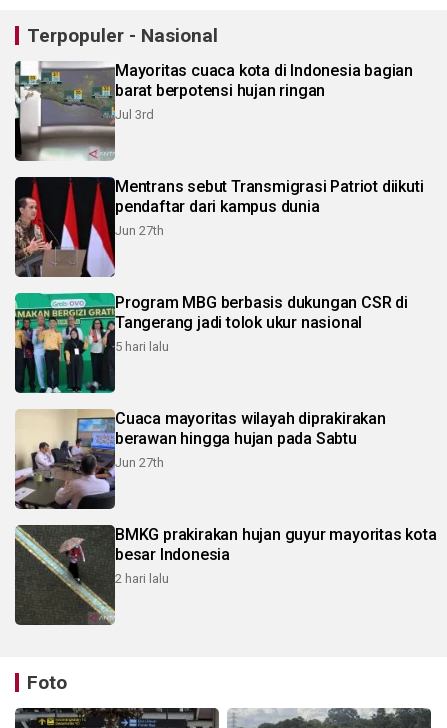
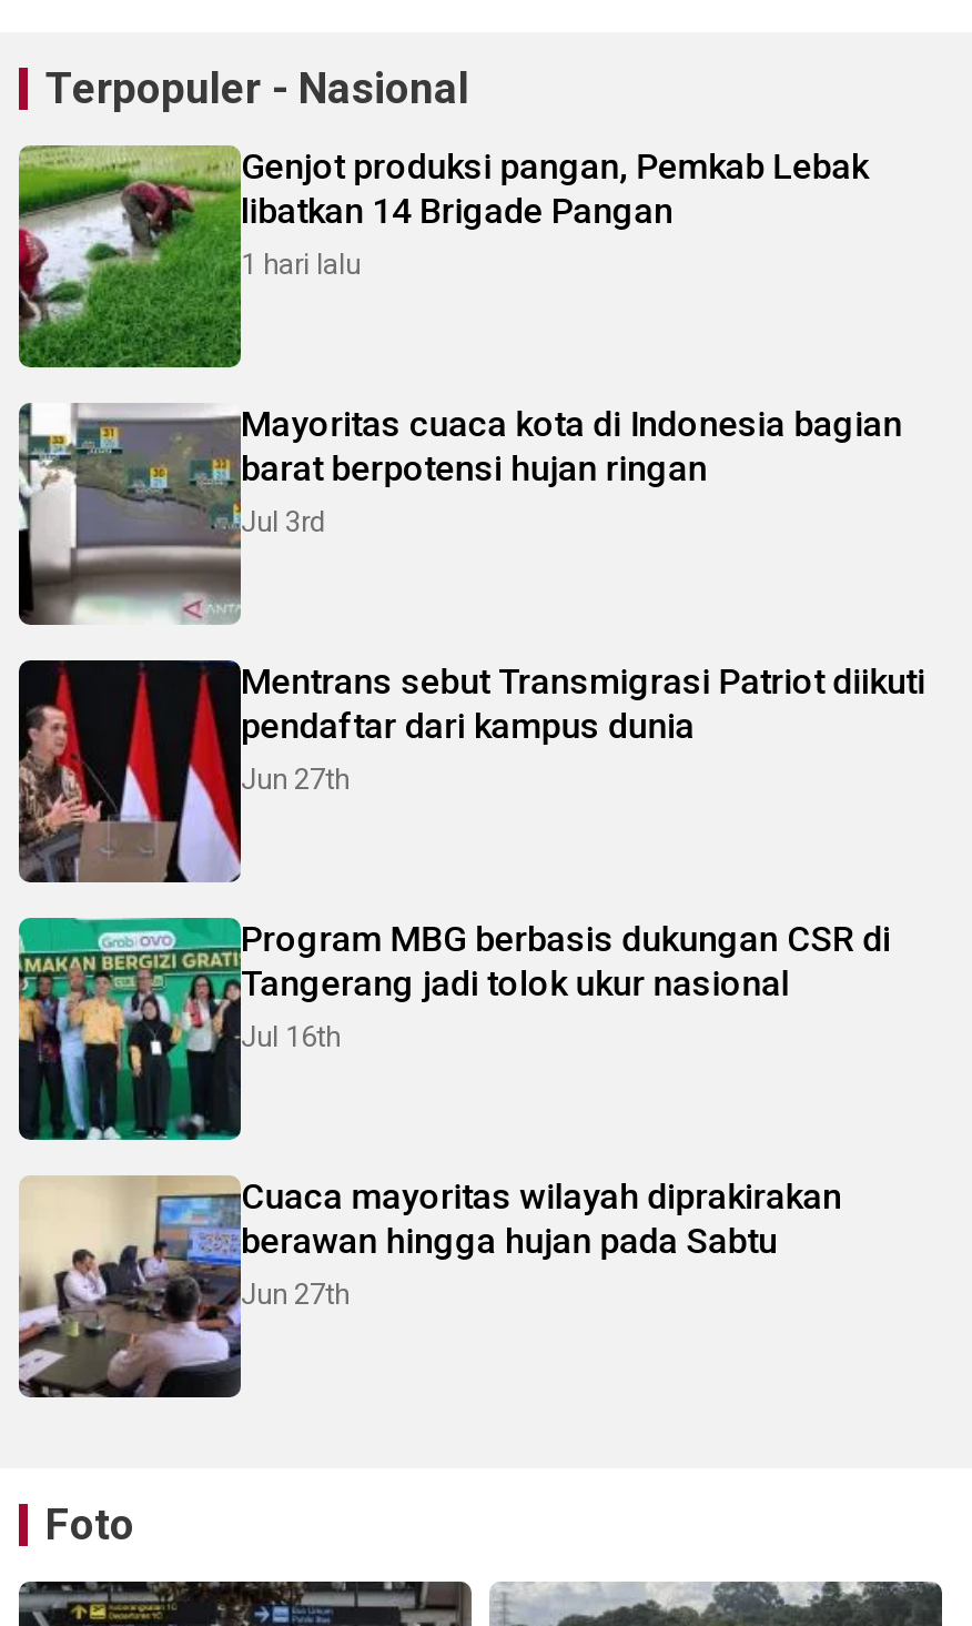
none -> [17,143,868,370] [image] | Genjot produksi pangan, Pemkab Lebak | libatkan 14 Brigade Pangan | 1 hari lalu
moved [13,61,423,332] -> [14,403,925,1005]: [image] | Mayoritas cuaca kota di Indonesia bagian | barat berpotensi hujan ringan | ... | Program MBG berbasis dukungan CSR di | Tangerang jadi tolok ukur nasional
moved [13,292,386,470] -> [14,916,842,1311]: [image] | Cuaca mayoritas wilayah diprakirakan | berawan hingga hujan pada Sabtu | Jun 27th
[115,339,169,354] 5 hari lalu -> [241,1020,341,1054] Jul 16th
[14,524,437,625] [image] | BMKG prakirakan hujan guyur mayoritas kota | besar Indonesia | 2 hari lalu -> none

